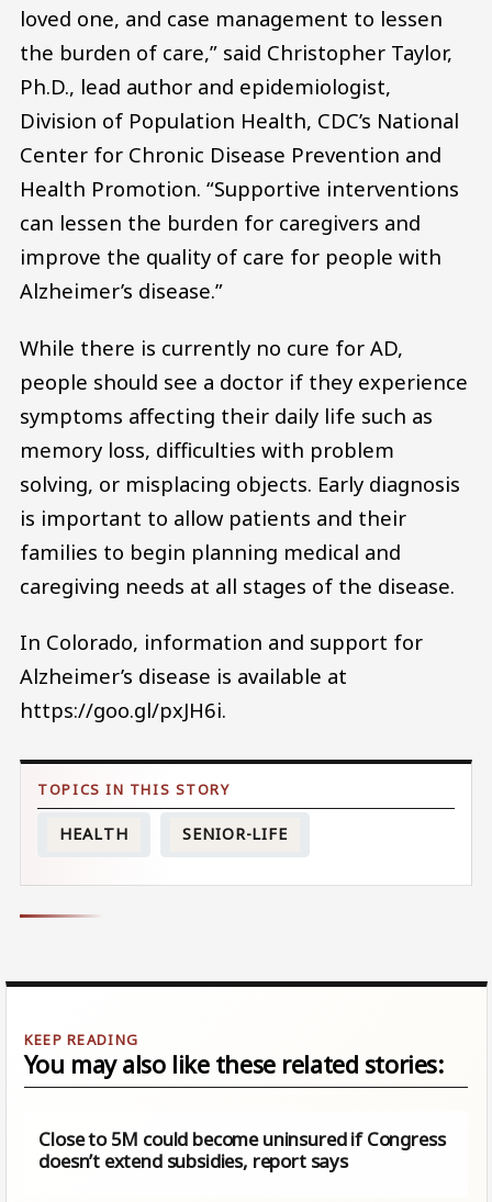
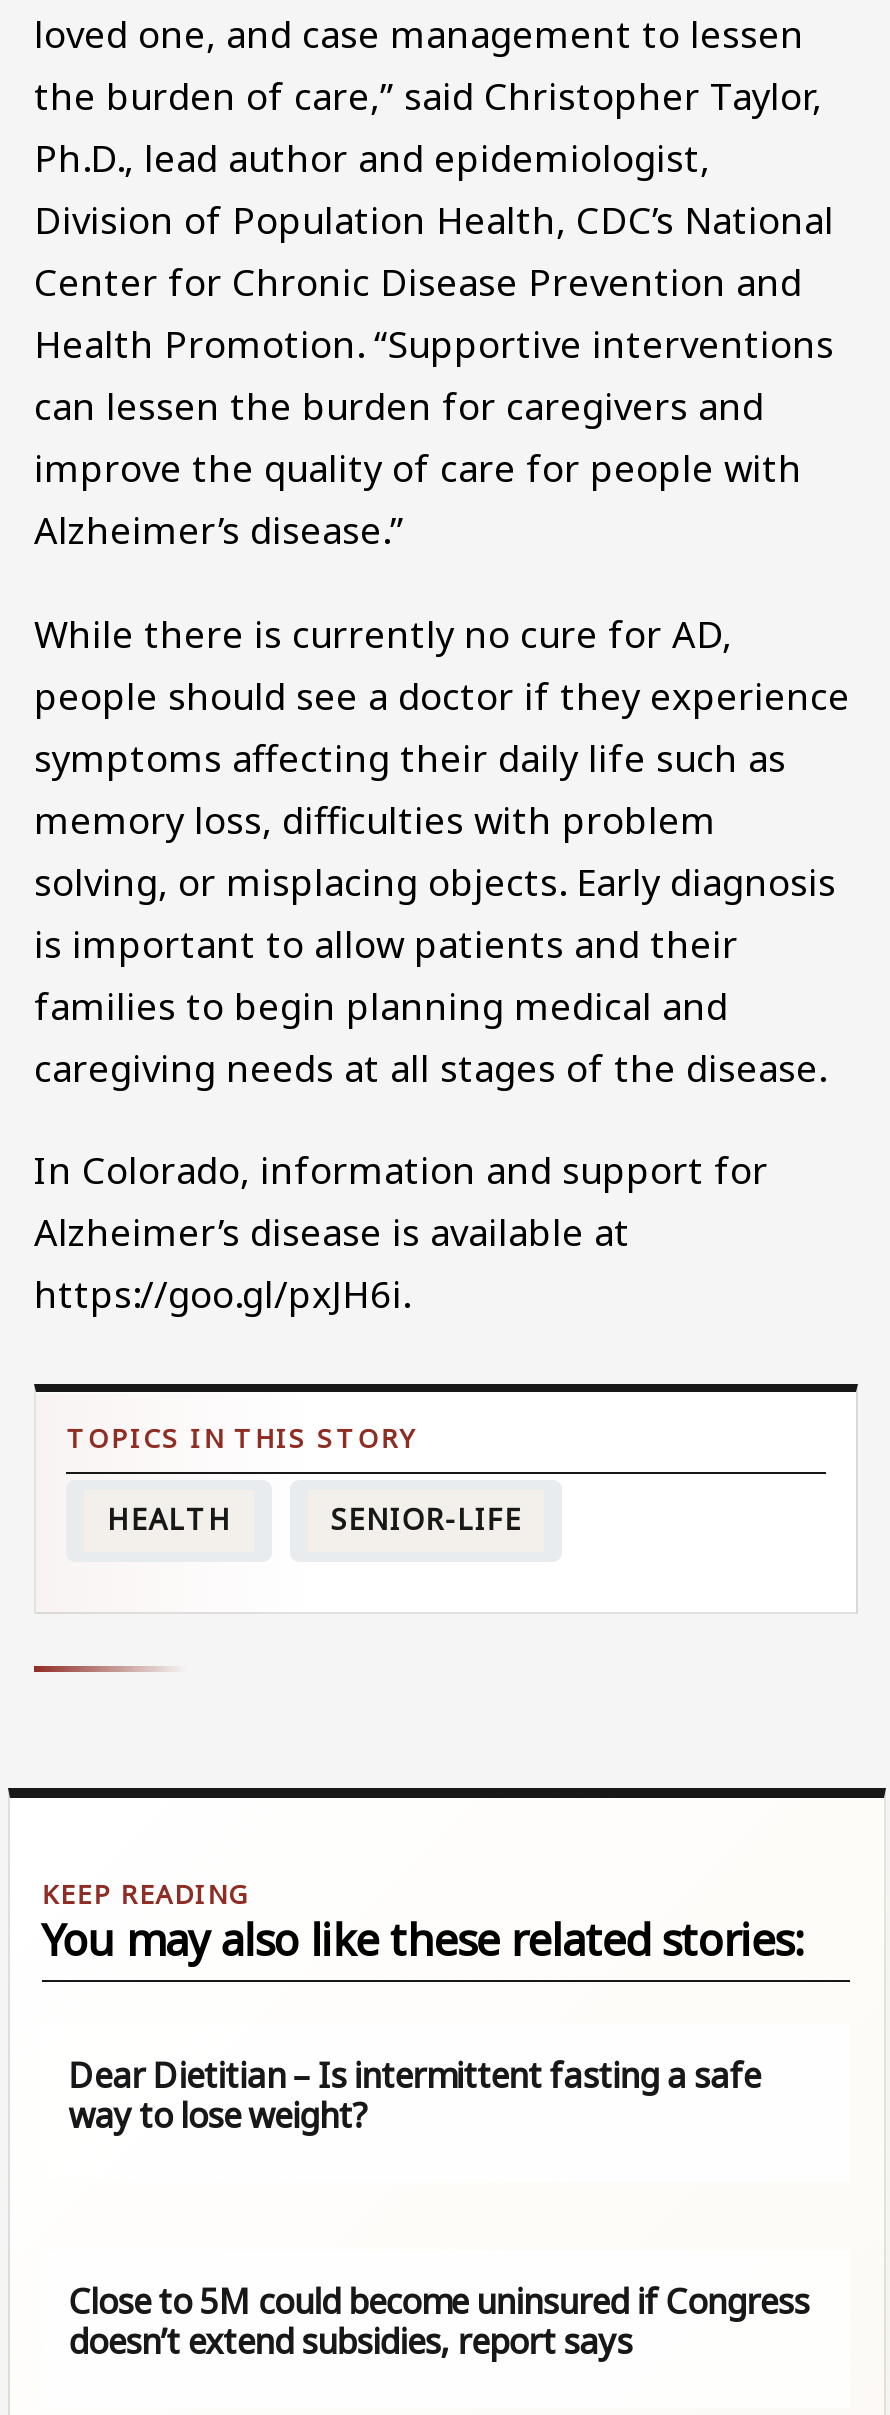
none -> [68,2052,760,2138] Dear Dietitian – Is intermittent fasting a safe | way to lose weight?

